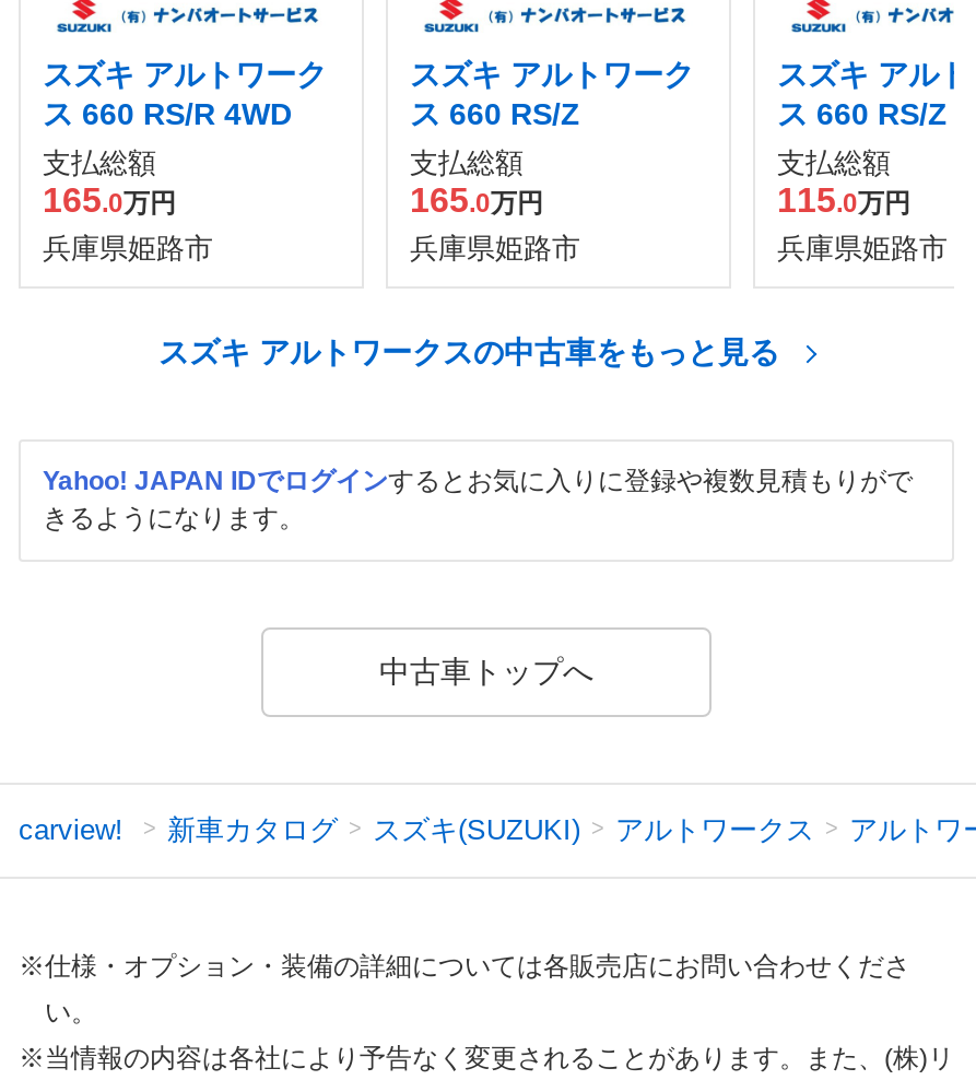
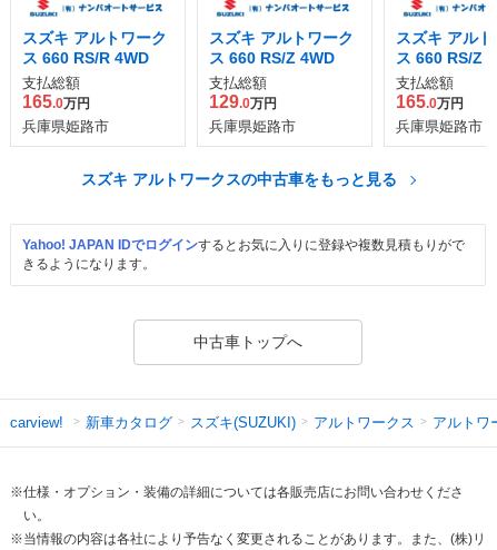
[410,95,580,130] ス 660 RS/Z -> [209,48,335,66] ス 660 RS/Z 4WD
[410,180,543,218] 165.0万円 -> [209,92,277,111] 129.0万円
[777,180,910,218] 115.0万円 -> [396,92,464,111] 165.0万円

